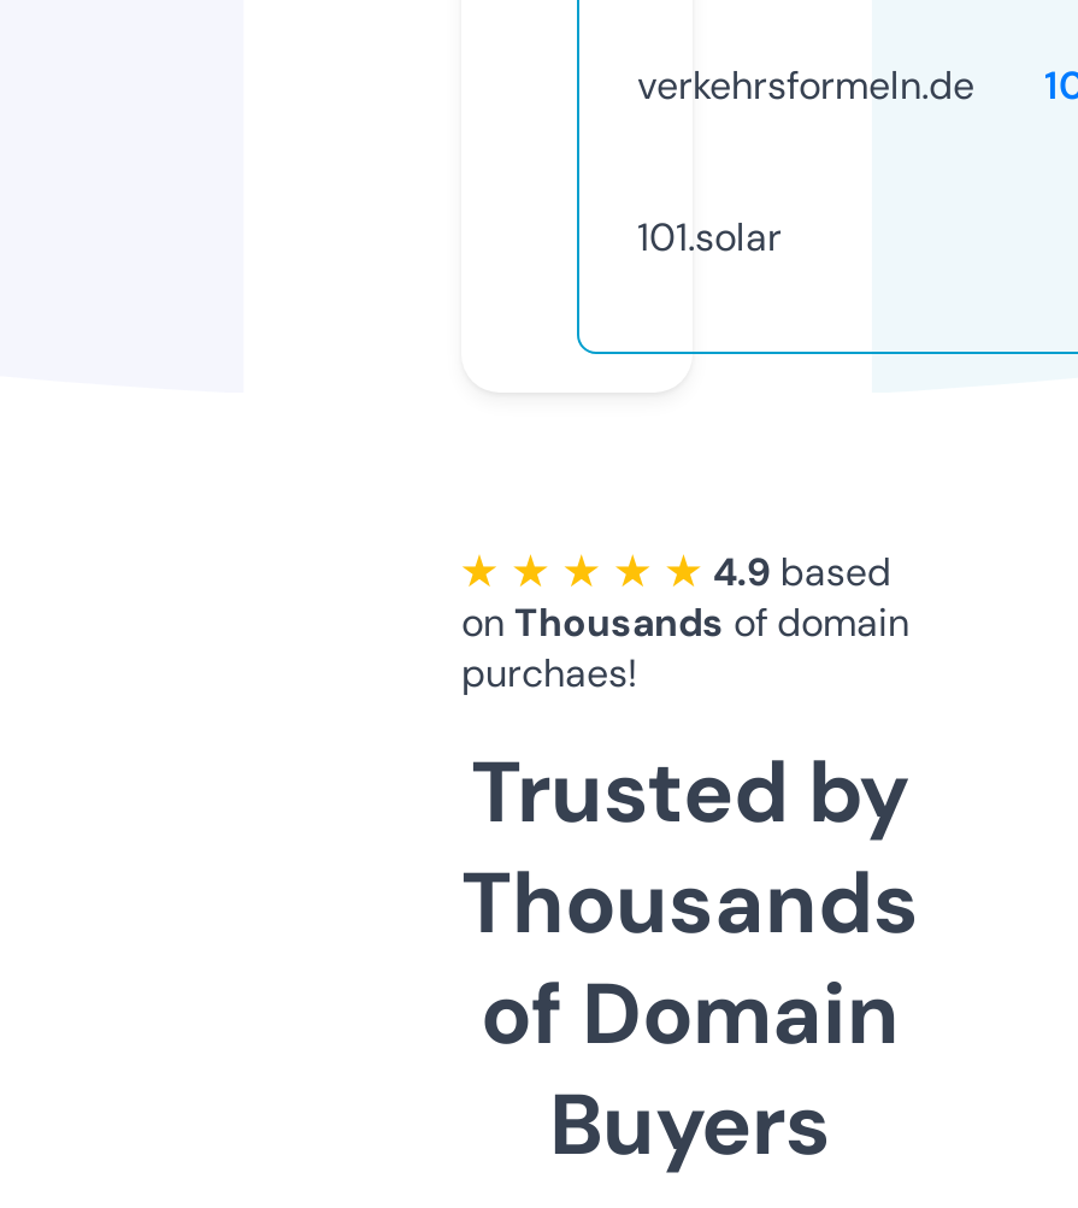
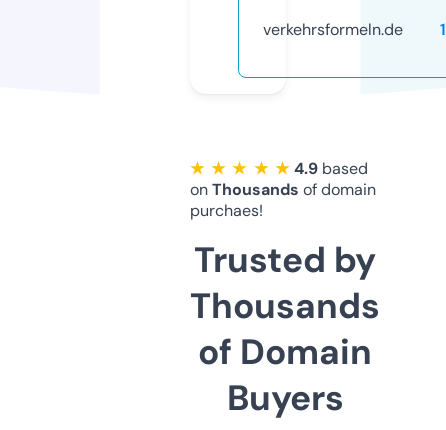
[637,211,782,262] 101.solar -> none

